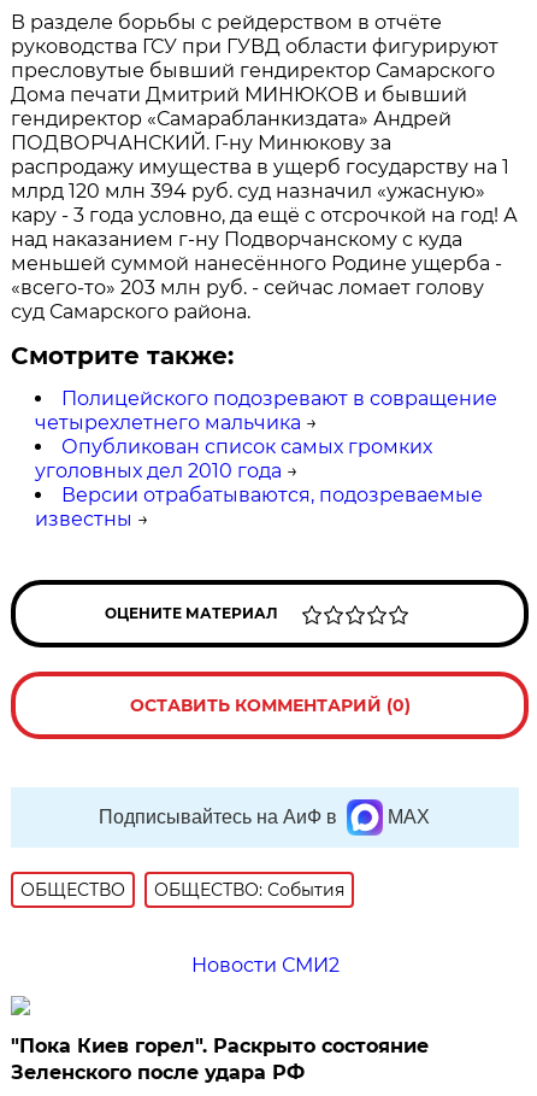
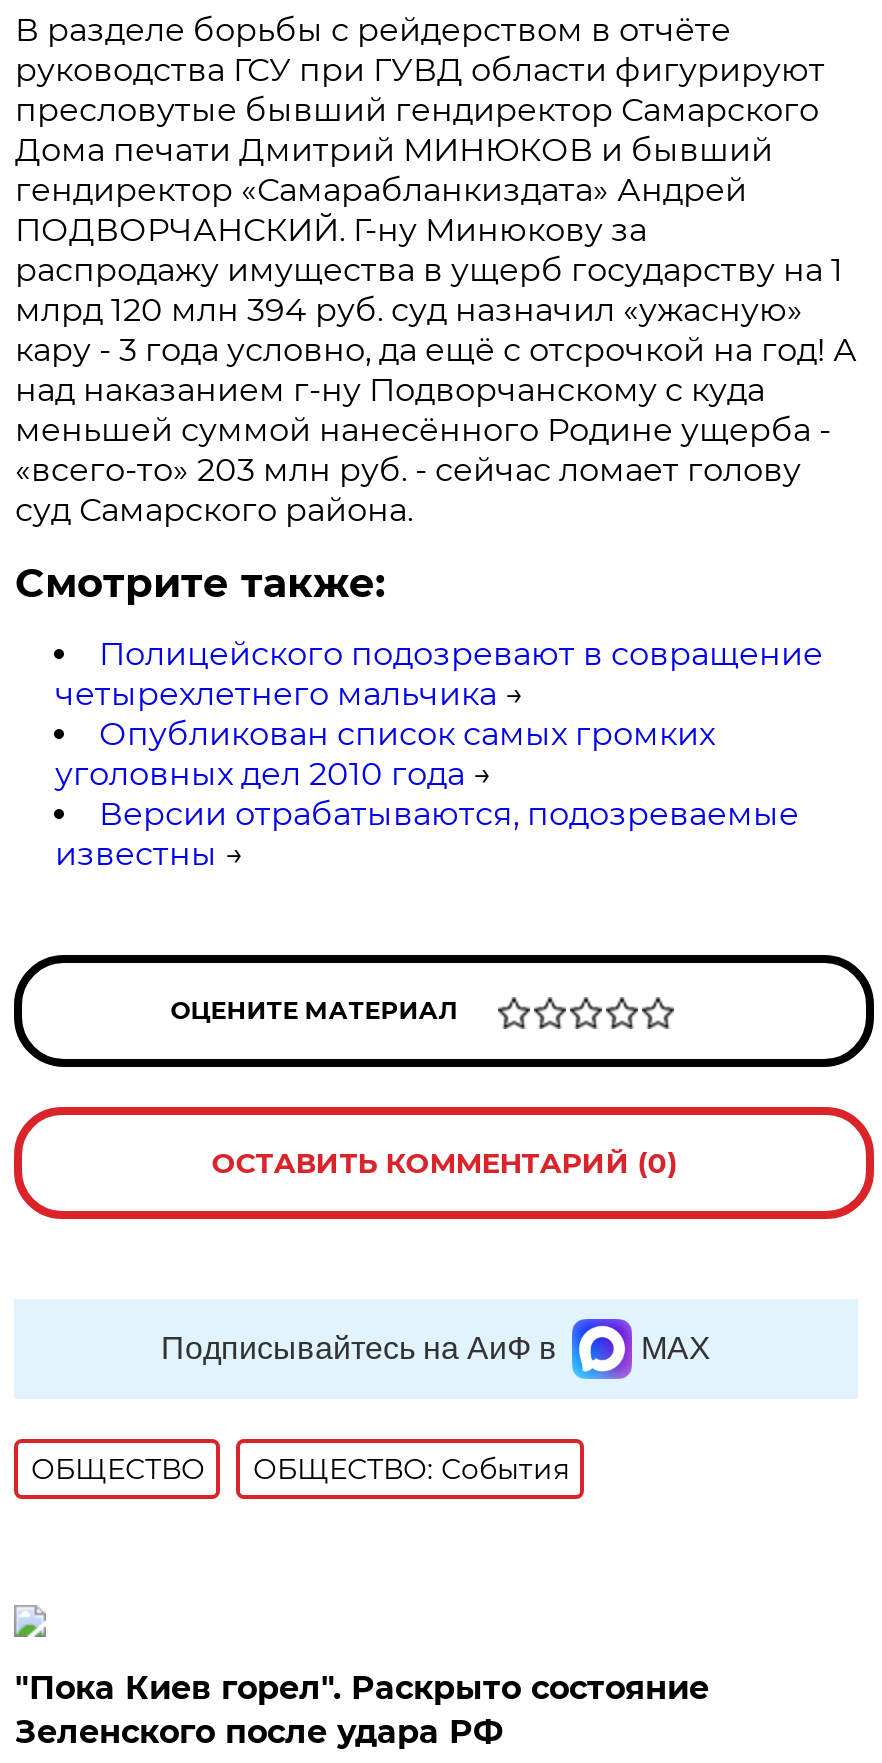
[191,954,339,977] Новости СМИ2 -> none

